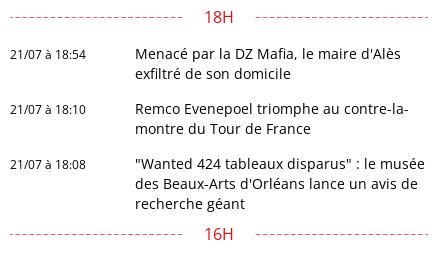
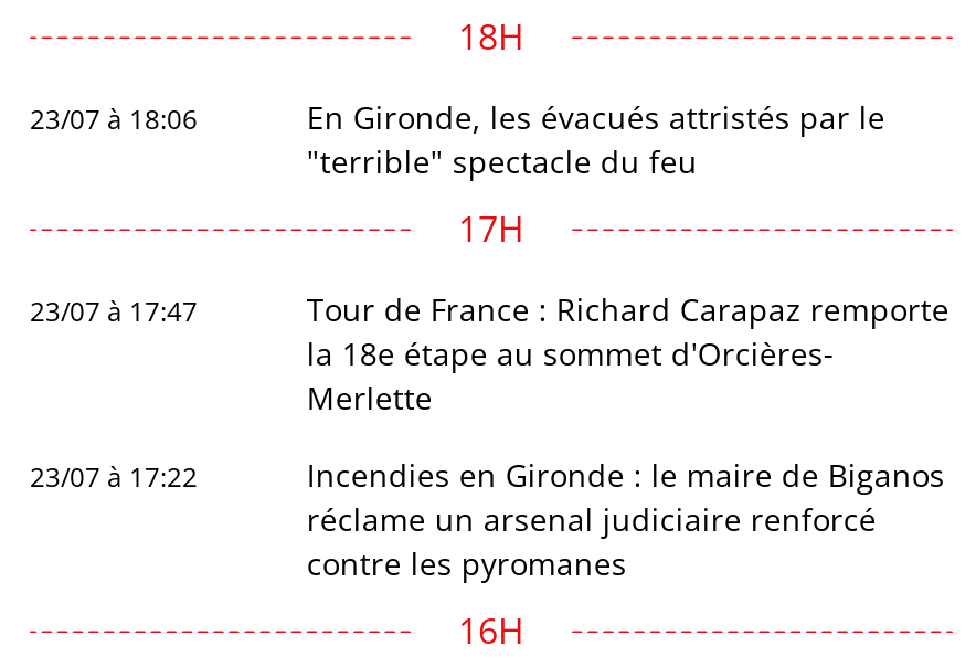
[10,44,425,213] 21/07 à 18:54 | Menacé par la DZ Mafia, le maire d'Alès | exfiltré de son domicile | 21/07 à 18:10 | Remco Evenepoel triomphe au contre-la- | montre du Tour de France | 21/07 à 18:08 | "Wanted 424 tableaux disparus" : le musée | des Beaux-Arts d'Orléans lance un avis de | recherche géant -> [30,95,949,584] 23/07 à 18:06 | En Gironde, les évacués attristés par le | "terrible" spectacle du feu | 17H | 23/07 à 17:47 | Tour de France : Richard Carapaz remporte | la 18e étape au sommet d'Orcières- | Merlette | 23/07 à 17:22 | Incendies en Gironde : le maire de Biganos | réclame un arsenal judiciaire renforcé | contre les pyromanes

